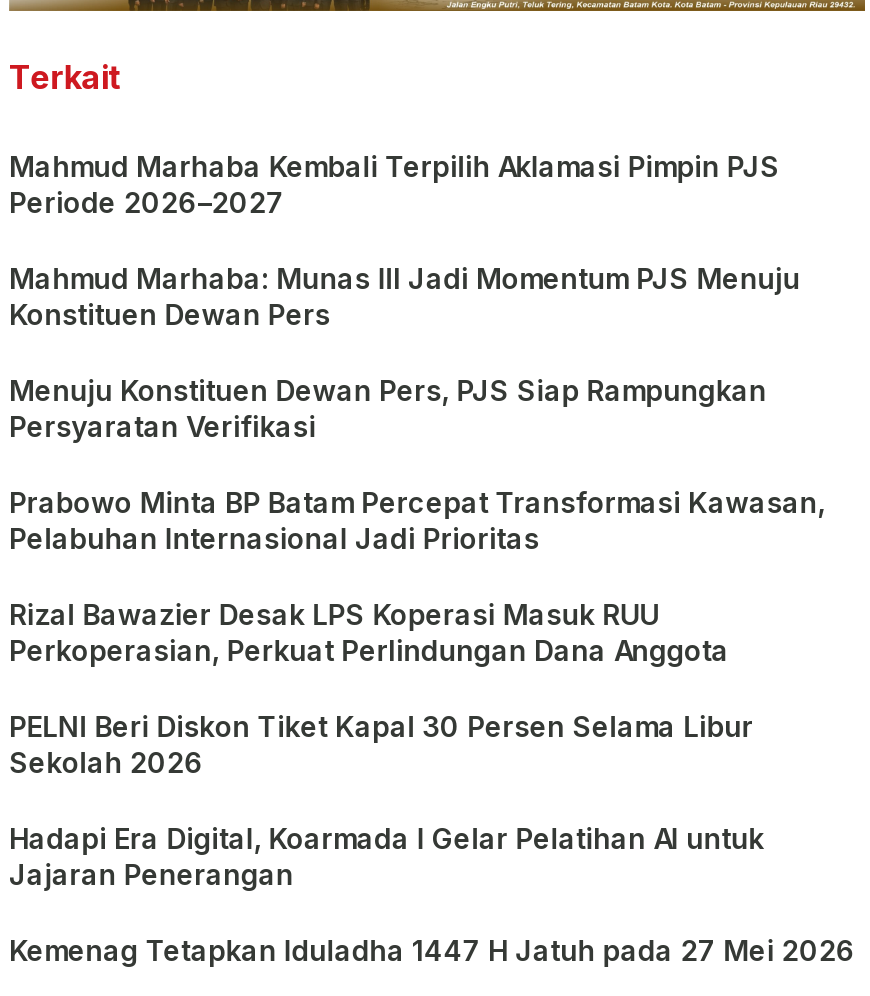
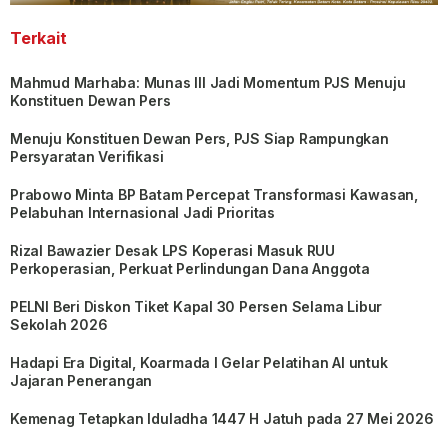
[9,148,780,218] Mahmud Marhaba Kembali Terpilih Aklamasi Pimpin PJS | Periode 2026–2027 -> none

